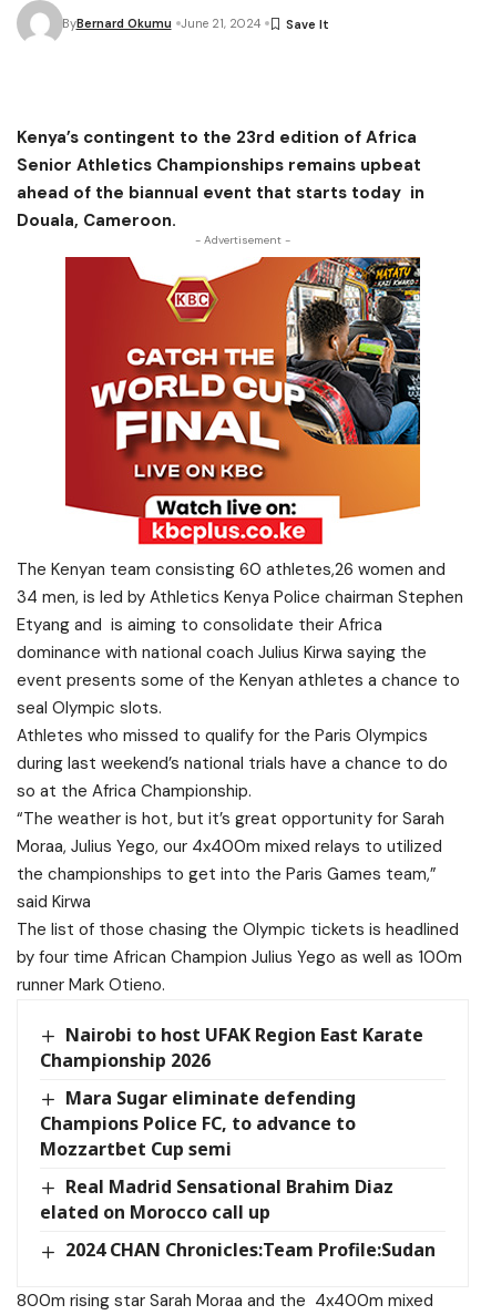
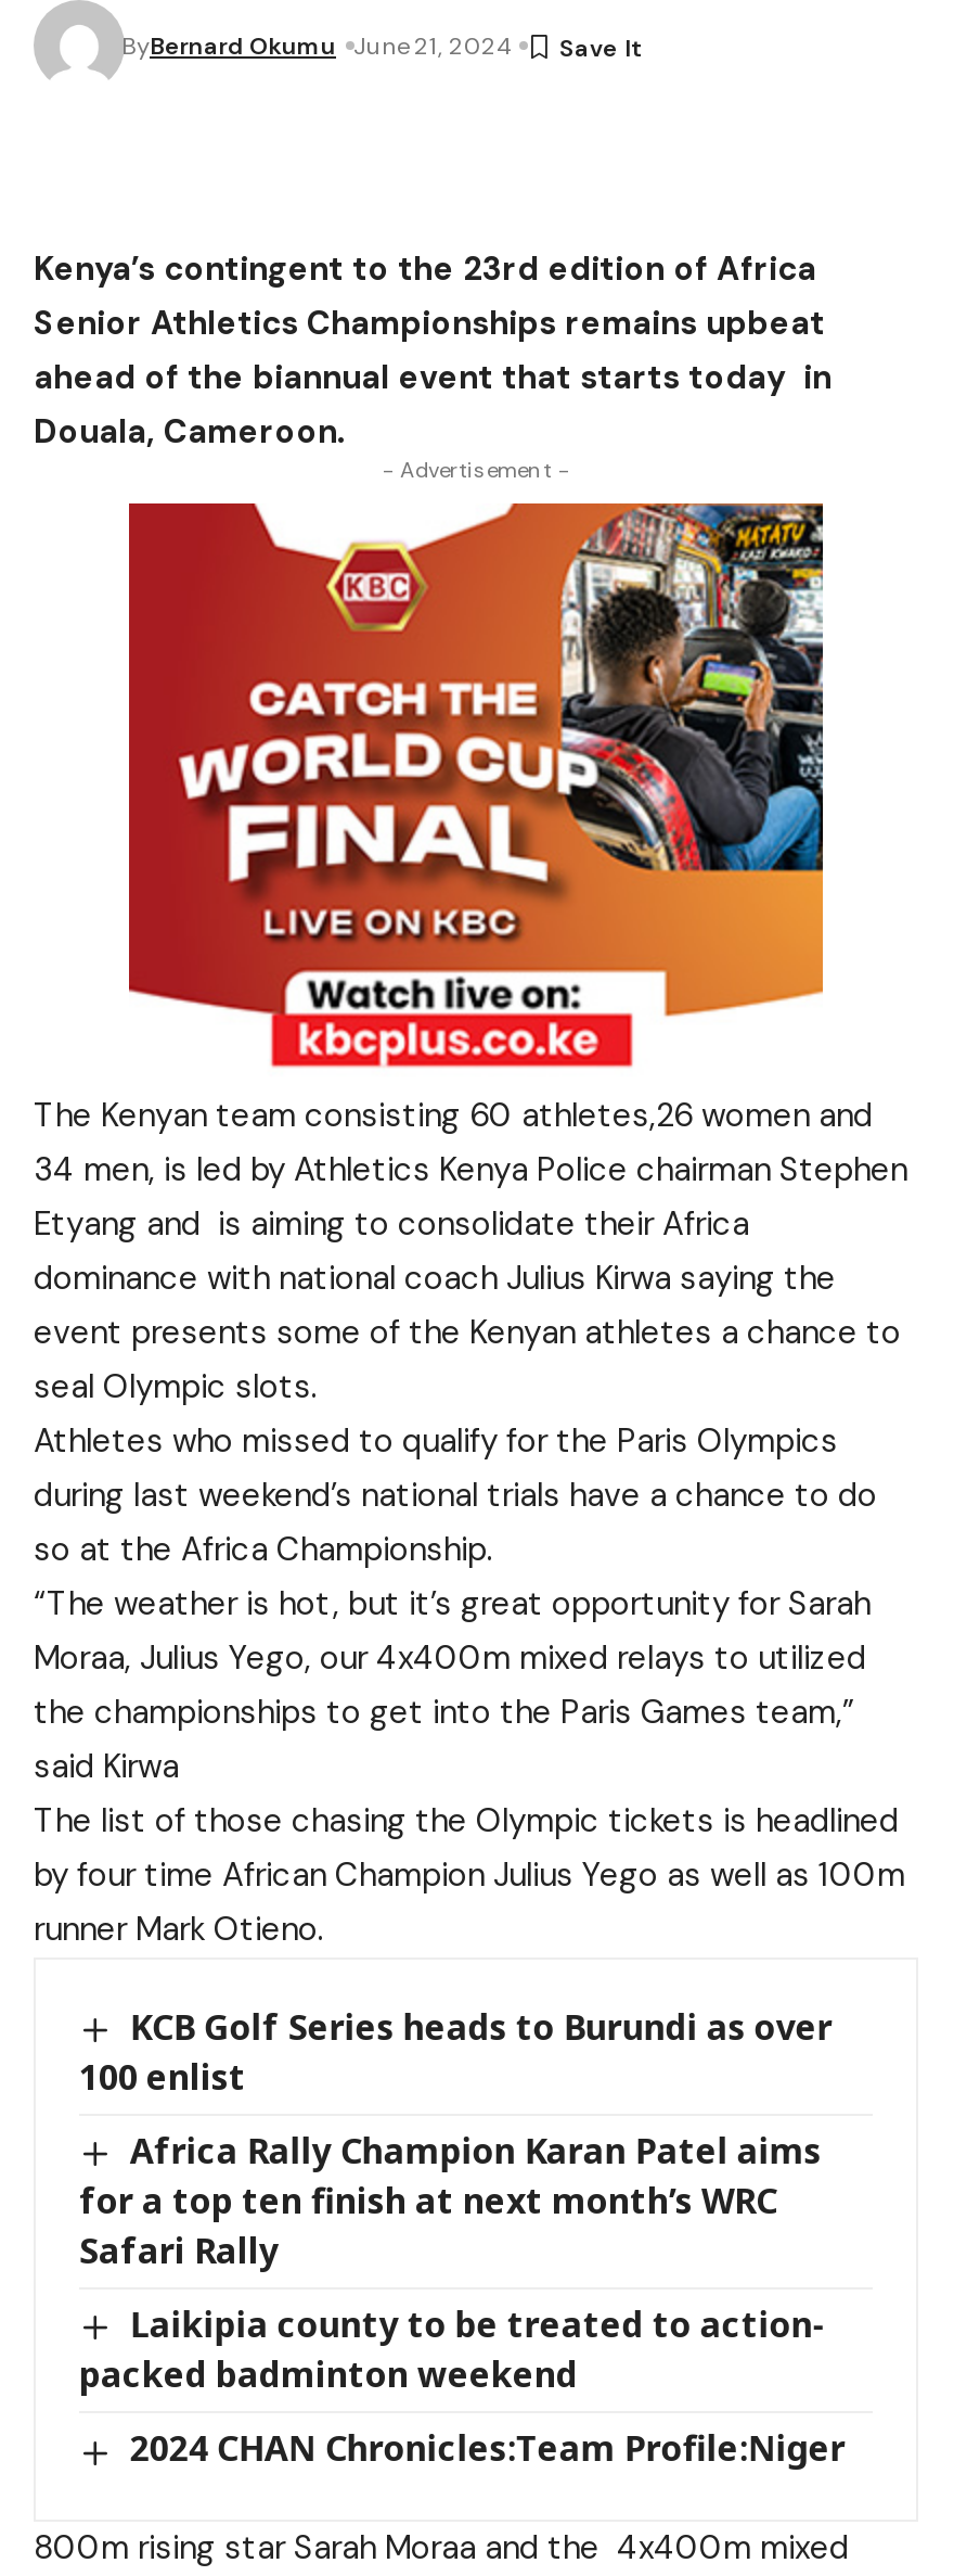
[40,1023,424,1072] Nairobi to host UFAK Region East Karate | Championship 2026 -> [79,2003,832,2101] KCB Golf Series heads to Burundi as over | 100 enlist
[40,1086,356,1161] Mara Sugar eliminate defending | Champions Police FC, to advance to | Mozzartbet Cup semi -> [79,2127,822,2275] Africa Rally Champion Karan Patel aims | for a top ten finish at next month’s WRC | Safari Rally
[40,1175,394,1225] Real Madrid Sensational Brahim Diaz | elated on Morocco call up -> [79,2301,826,2399] Laikipia county to be treated to action- | packed badminton weekend
[66,1238,436,1262] 2024 CHAN Chronicles:Team Profile:Sudan -> [130,2425,845,2473] 2024 CHAN Chronicles:Team Profile:Niger

